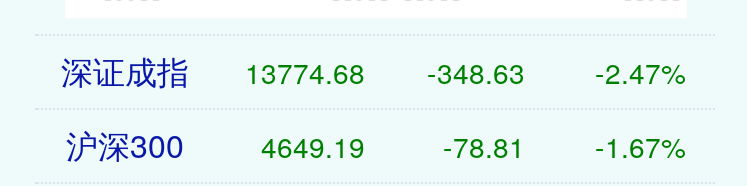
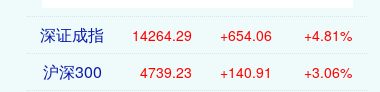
[245,51,365,91] 13774.68 -> [132,25,192,45] 14264.29
[427,51,525,91] -348.63 -> [220,25,272,45] +654.06
[595,51,685,91] -2.47% -> [304,25,352,45] +4.81%
[261,125,365,165] 4649.19 -> [140,62,192,82] 4739.23
[443,125,525,165] -78.81 -> [220,62,272,82] +140.91
[595,125,685,165] -1.67% -> [304,62,352,82] +3.06%

